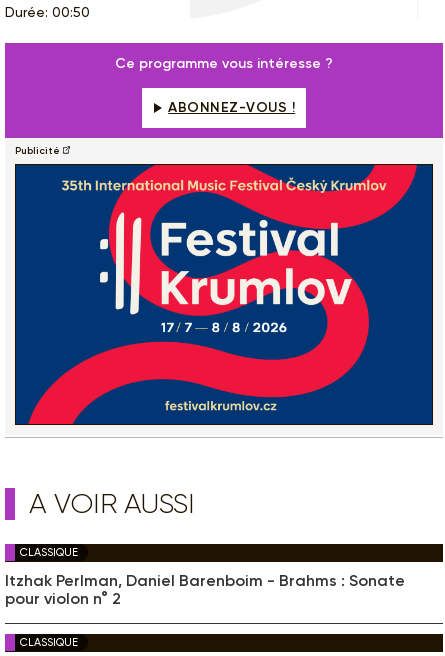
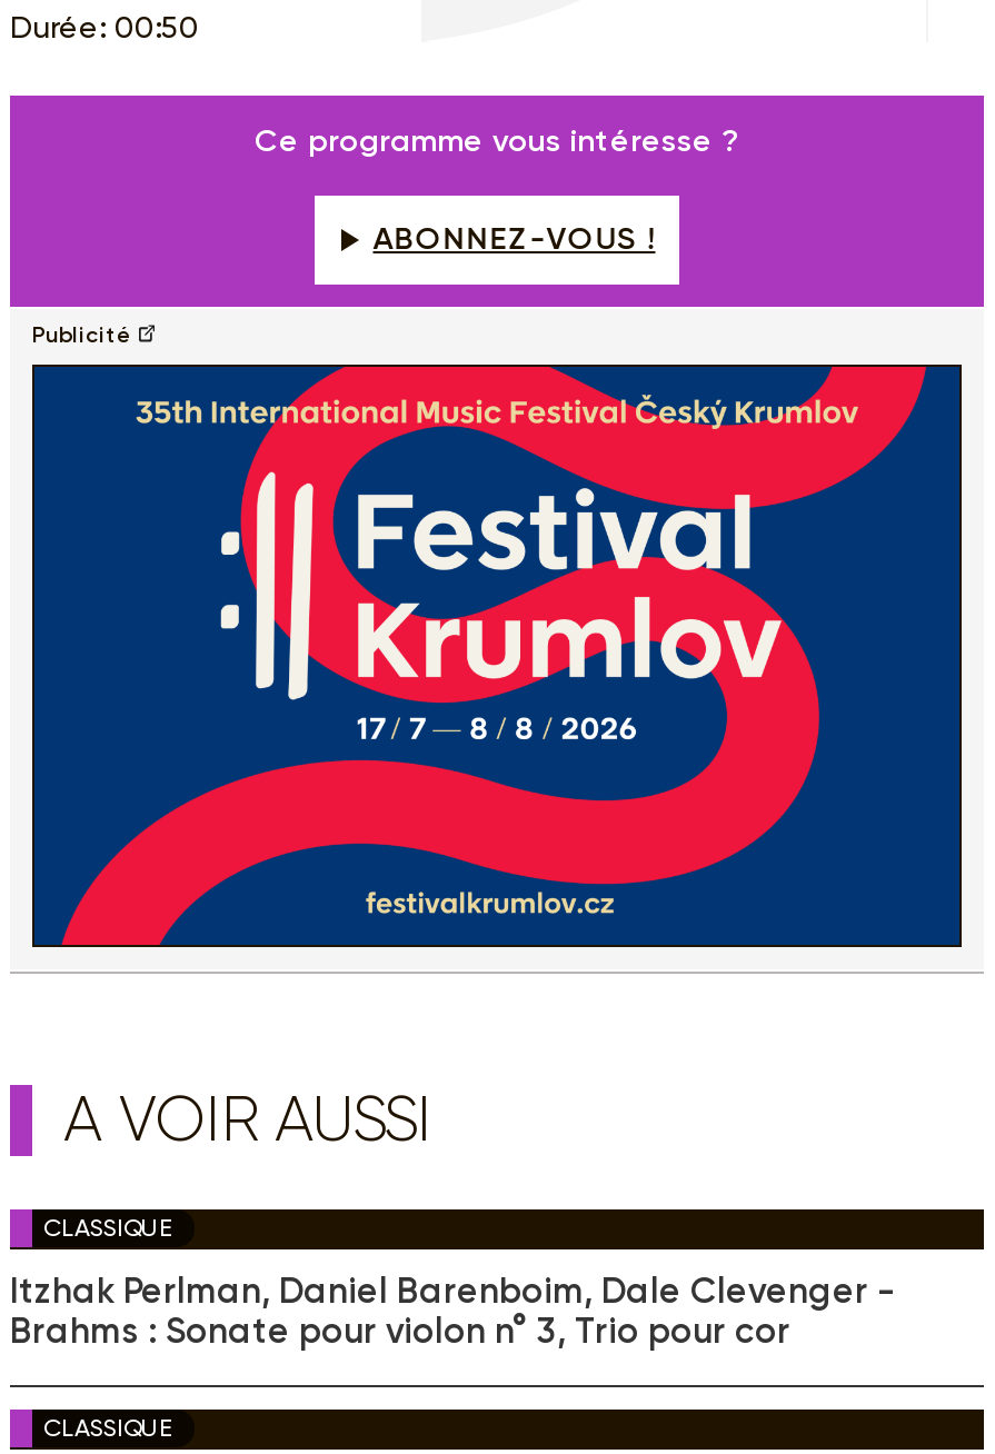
[5,571,405,608] Itzhak Perlman, Daniel Barenboim - Brahms : Sonate | pour violon n° 2 -> [10,1269,895,1352] Itzhak Perlman, Daniel Barenboim, Dale Clevenger - | Brahms : Sonate pour violon n° 3, Trio pour cor

